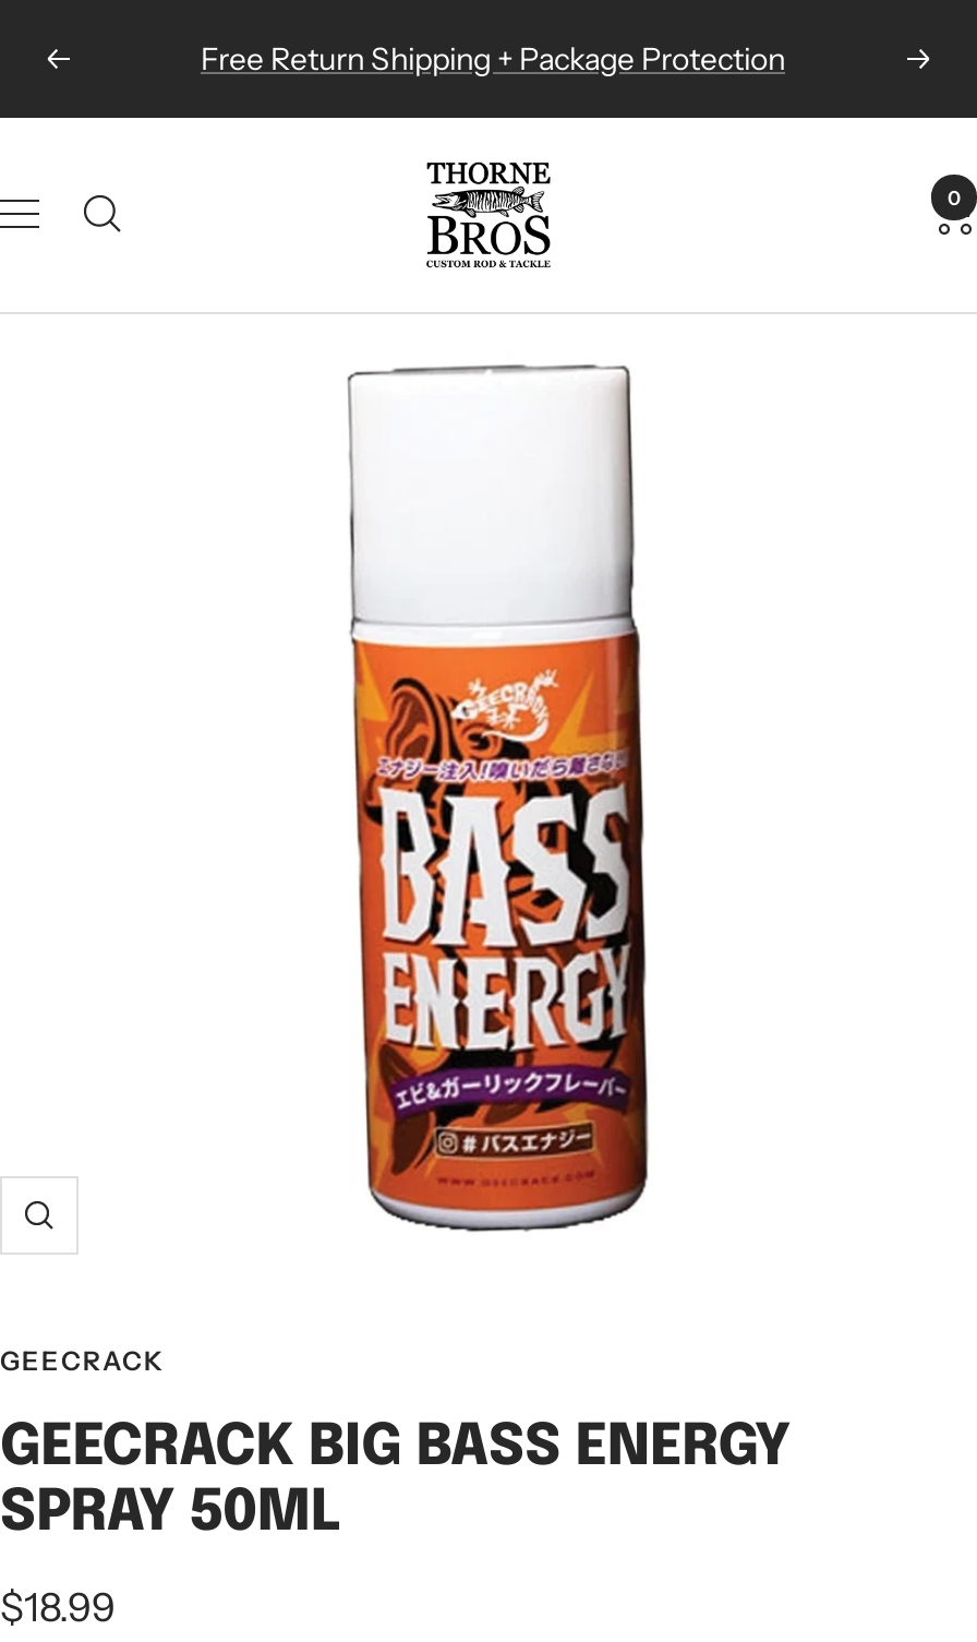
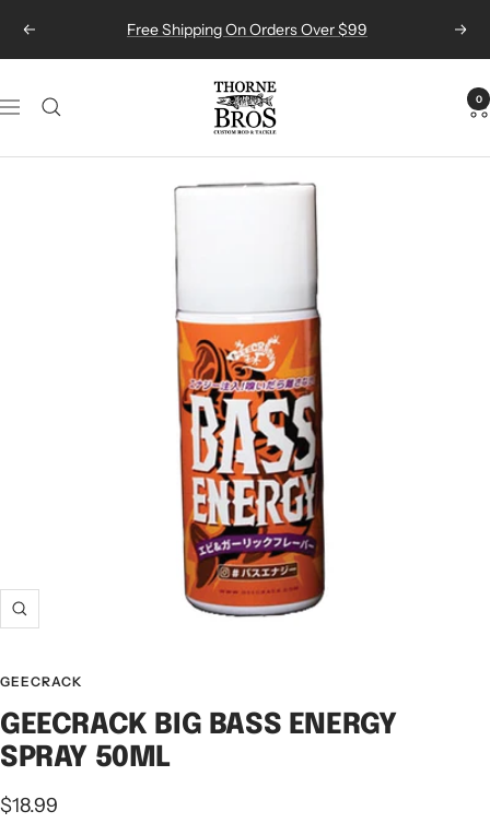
[201,39,785,79] Free Return Shipping + Package Protection -> [127,20,367,39] Free Shipping On Orders Over $99

